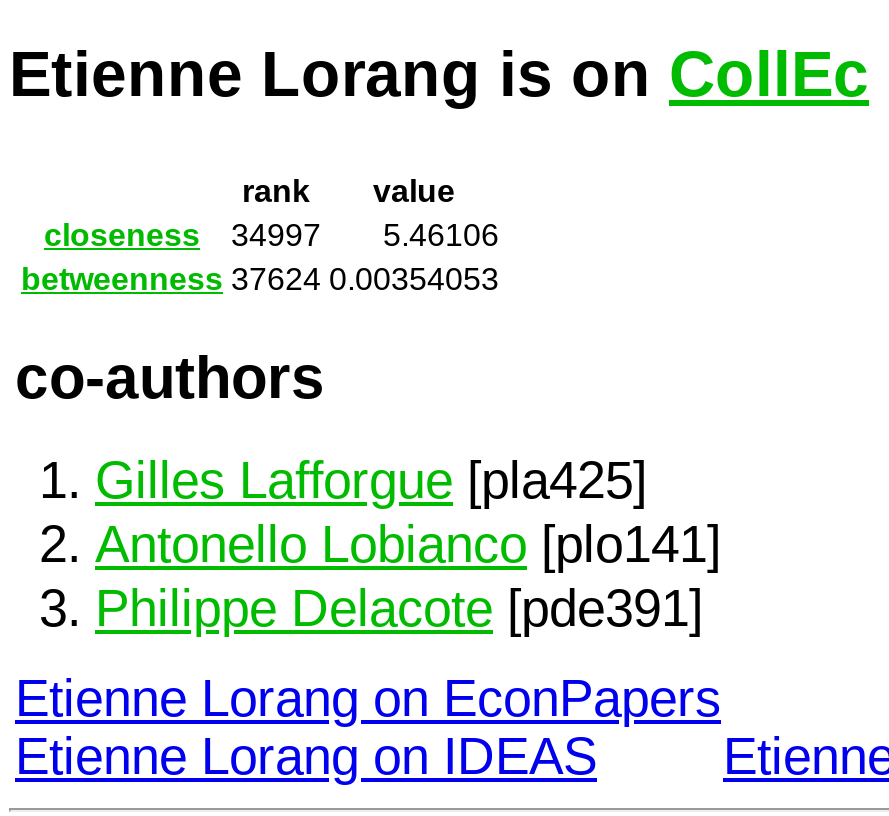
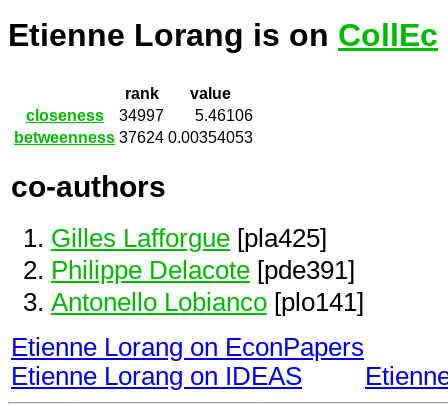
moved [95,516,721,572] -> [51,288,364,316]: Antonello Lobianco [plo141]
moved [95,580,703,636] -> [51,256,355,284]: Philippe Delacote [pde391]

